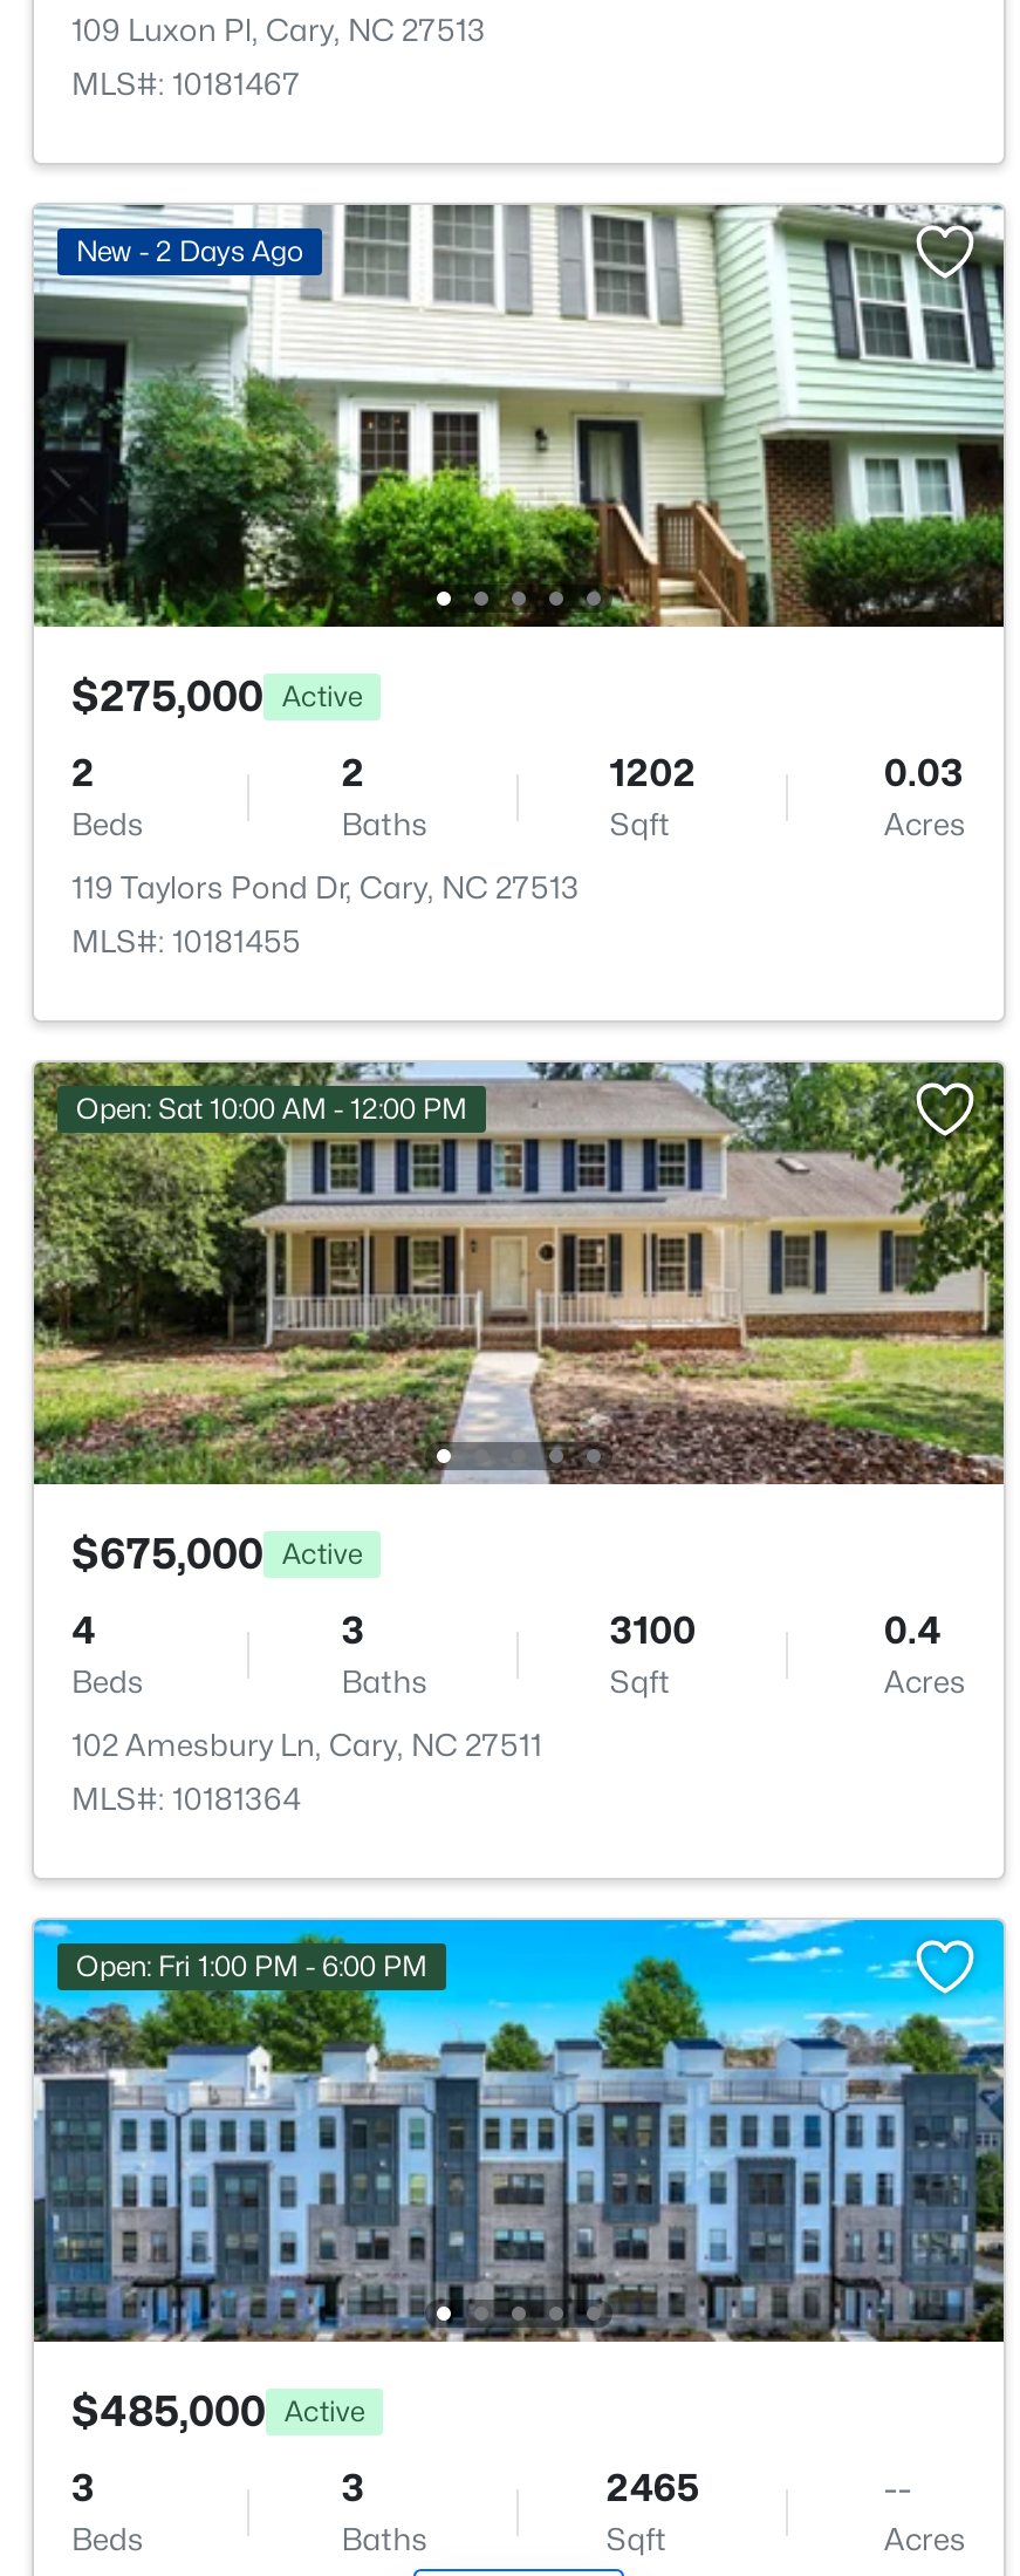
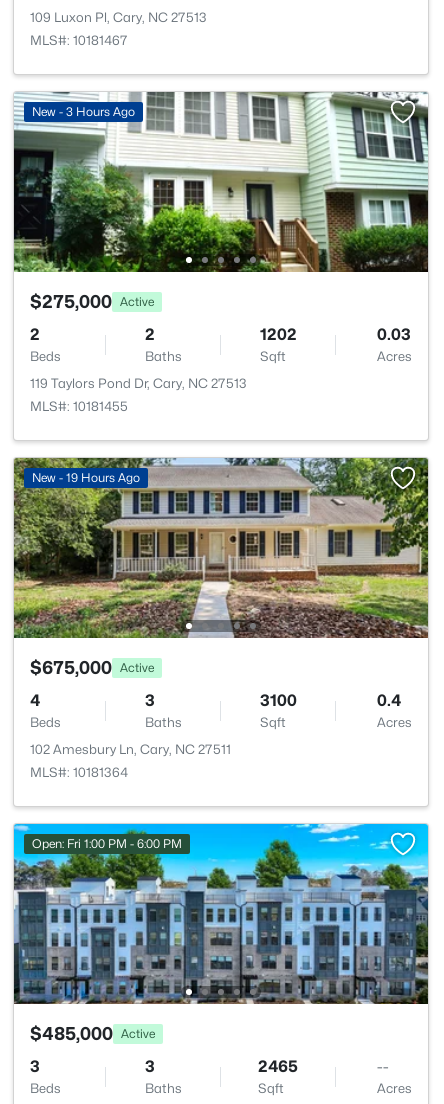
[76,233,303,268] New - 2 Days Ago -> [32,104,135,119] New - 3 Hours Ago
[76,1091,467,1126] Open: Sat 10:00 AM - 12:00 PM -> [32,470,140,485] New - 19 Hours Ago

